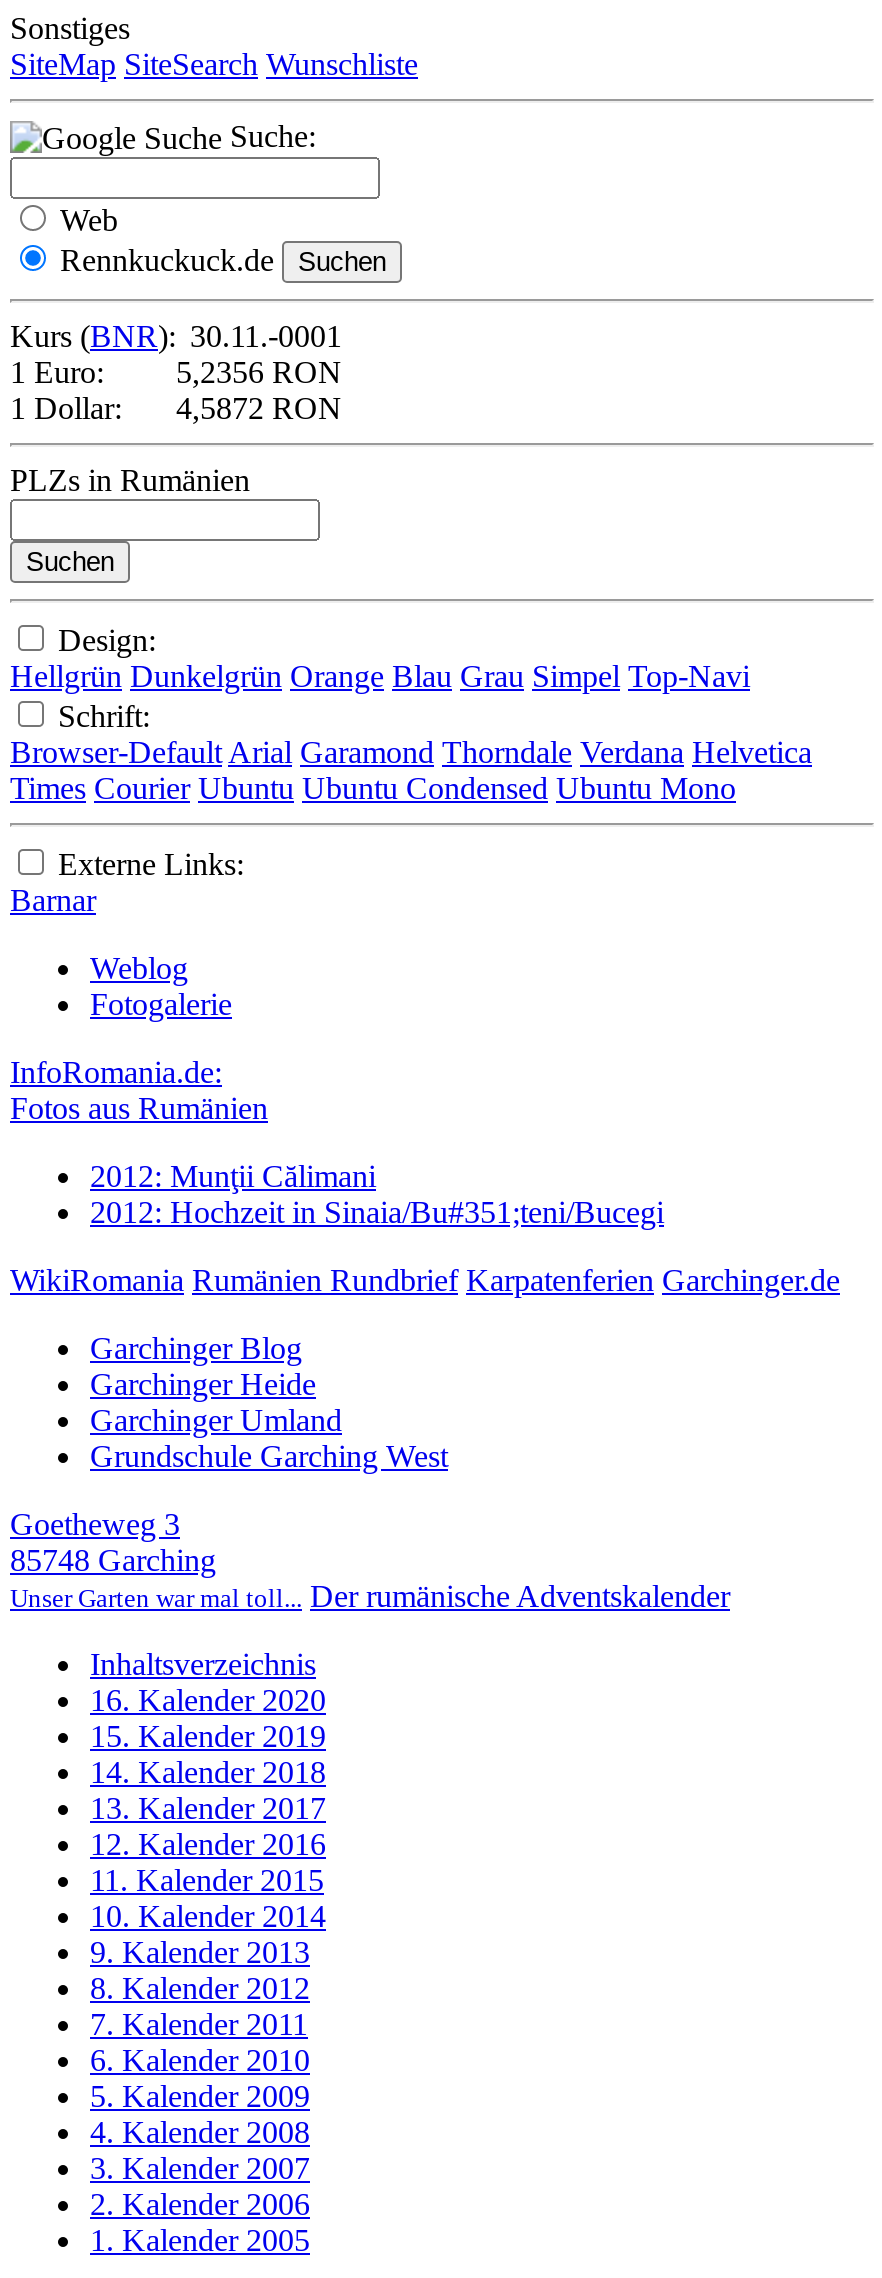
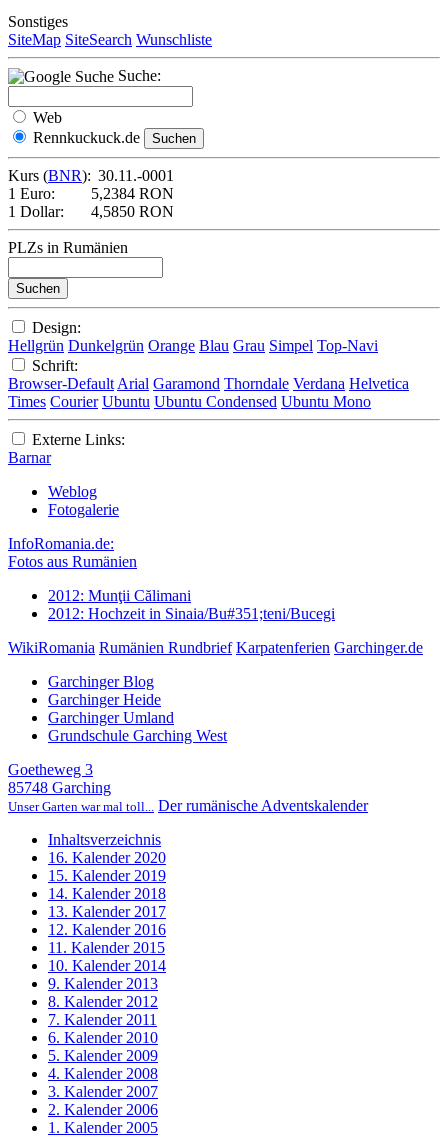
[176,356,342,390] 5,2356 RON -> [91,185,174,202] 5,2384 RON
[10,392,342,426] 1 Dollar: 4,5872 RON -> [8,203,174,220] 1 Dollar: 4,5850 RON

